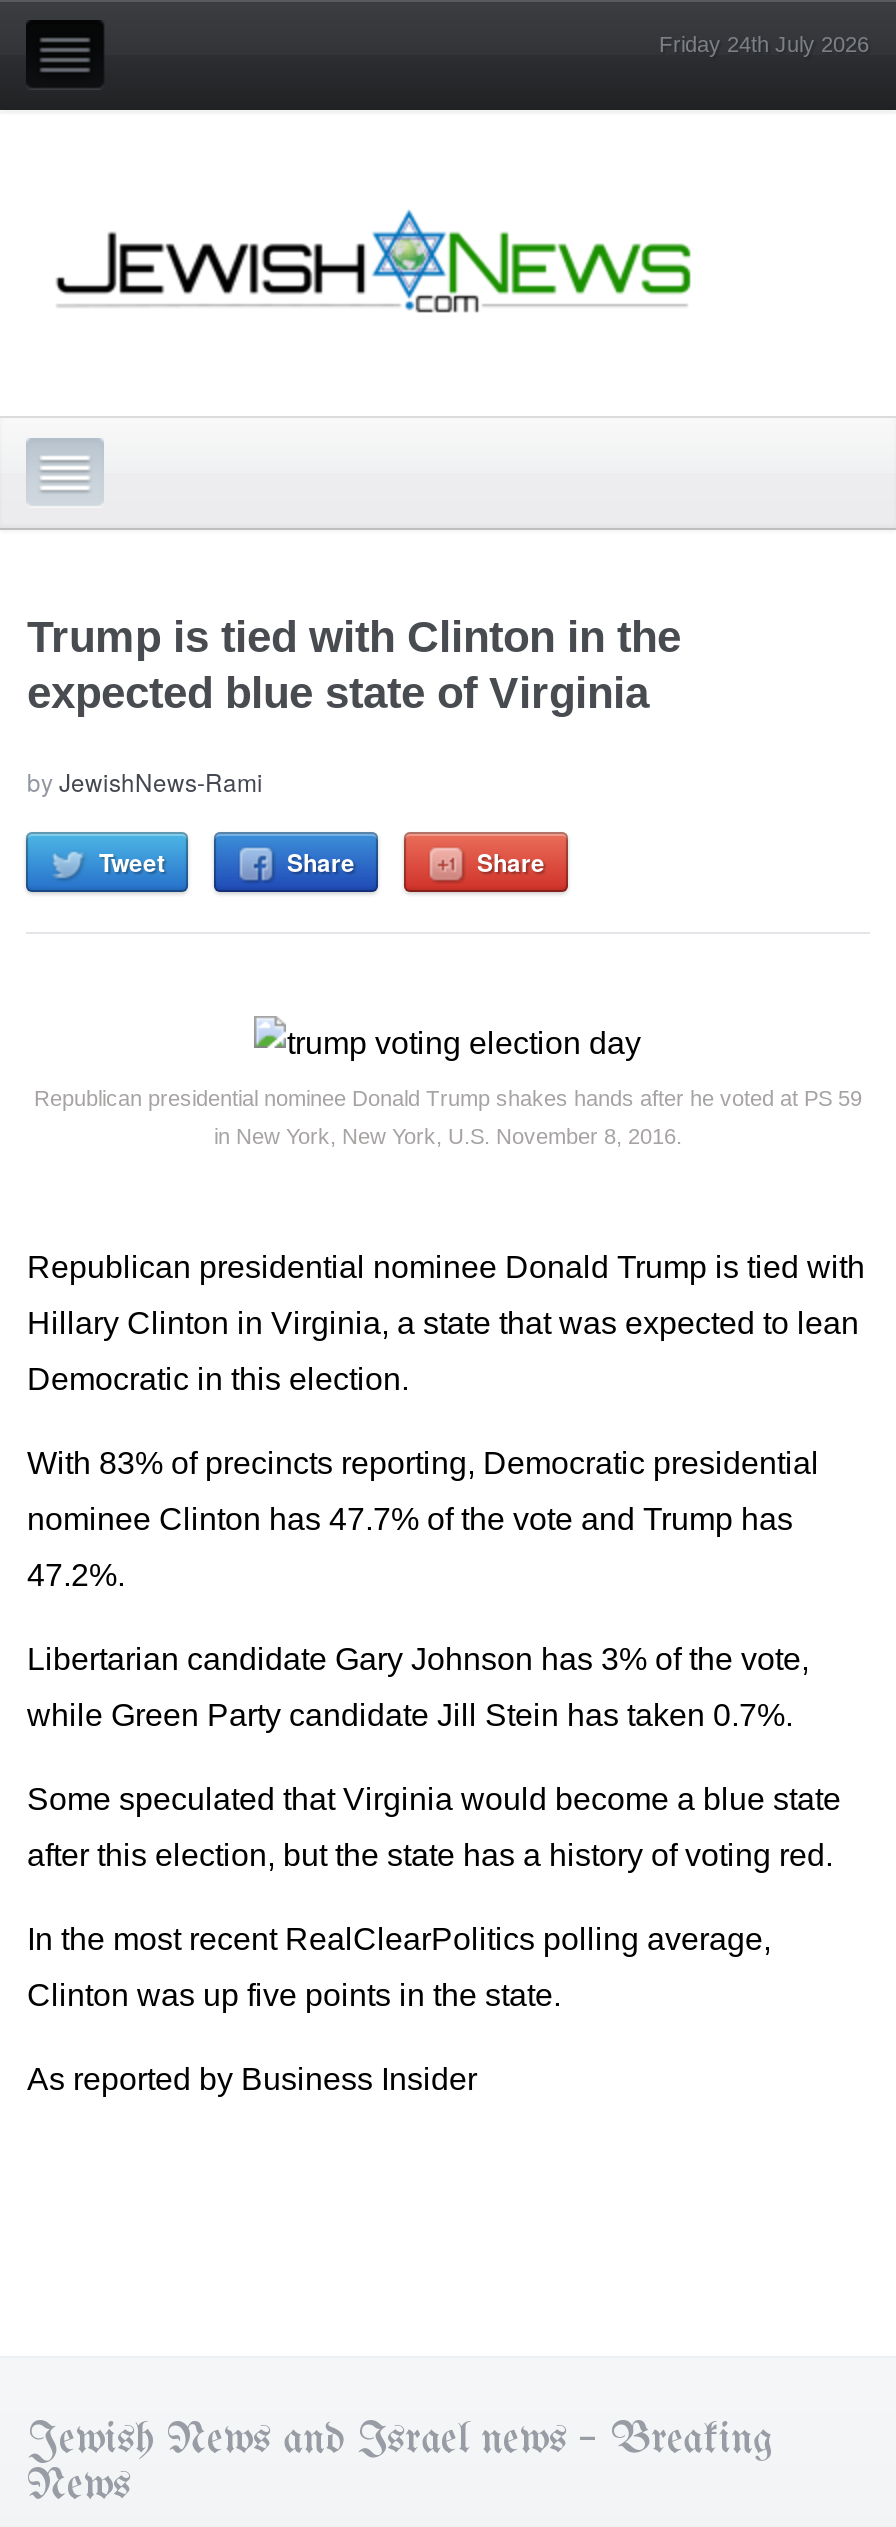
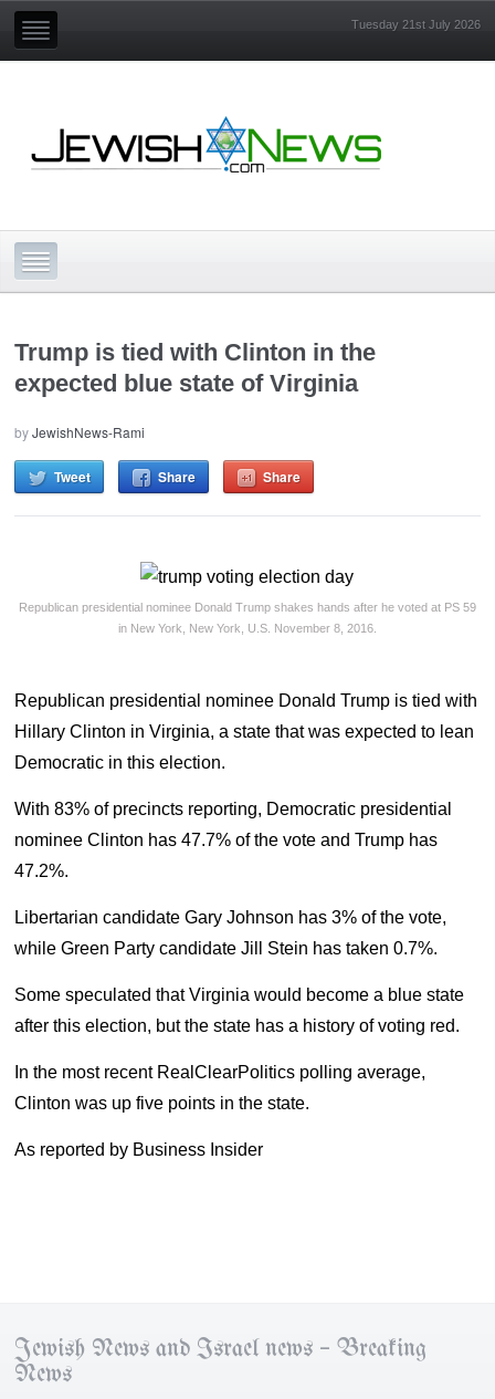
[659,32,869,56] Friday 24th July 2026 -> [351,18,480,31] Tuesday 21st July 2026

